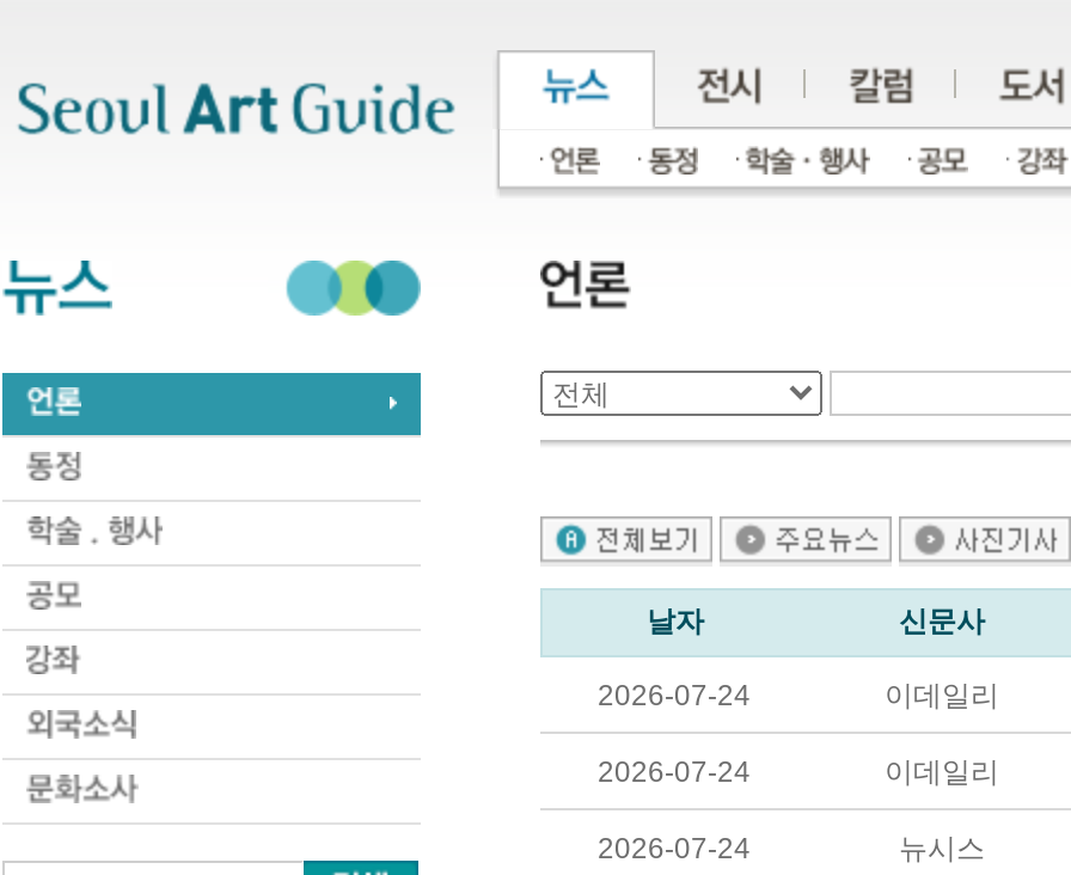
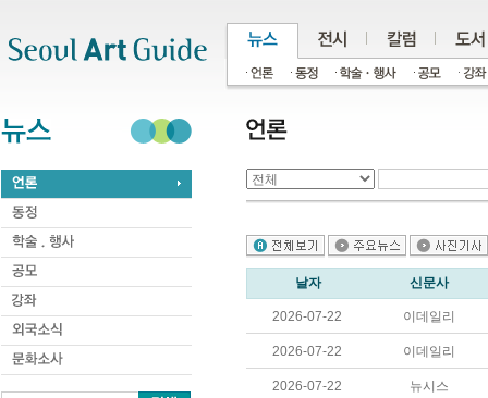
[598,679,751,712] 2026-07-24 -> [272,309,342,324] 2026-07-22
[598,755,751,789] 2026-07-24 -> [272,344,342,359] 2026-07-22
[598,832,751,865] 2026-07-24 -> [272,378,342,394] 2026-07-22

